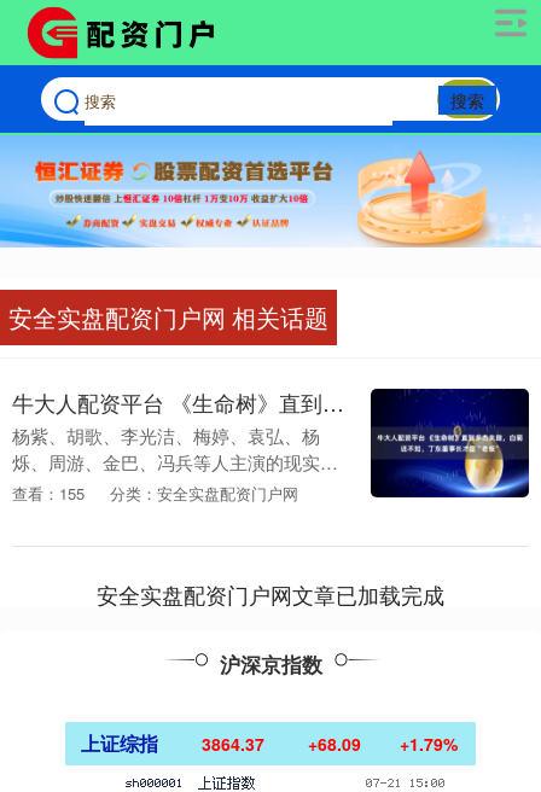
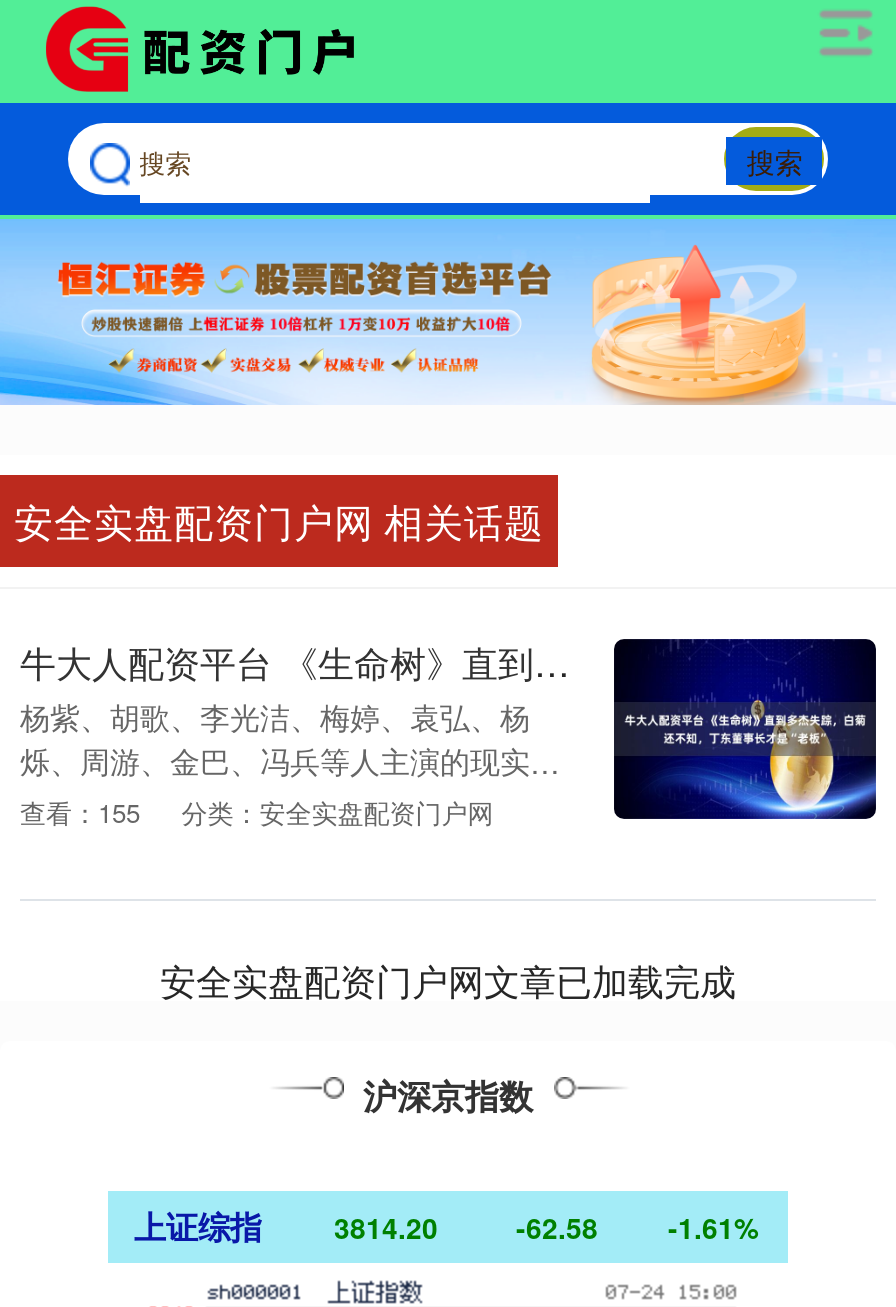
[202,732,264,756] 3864.37 -> [334,1208,438,1248] 3814.20
[308,732,361,756] +68.09 -> [516,1208,598,1248] -62.58
[400,732,458,756] +1.79% -> [668,1208,758,1248] -1.61%

